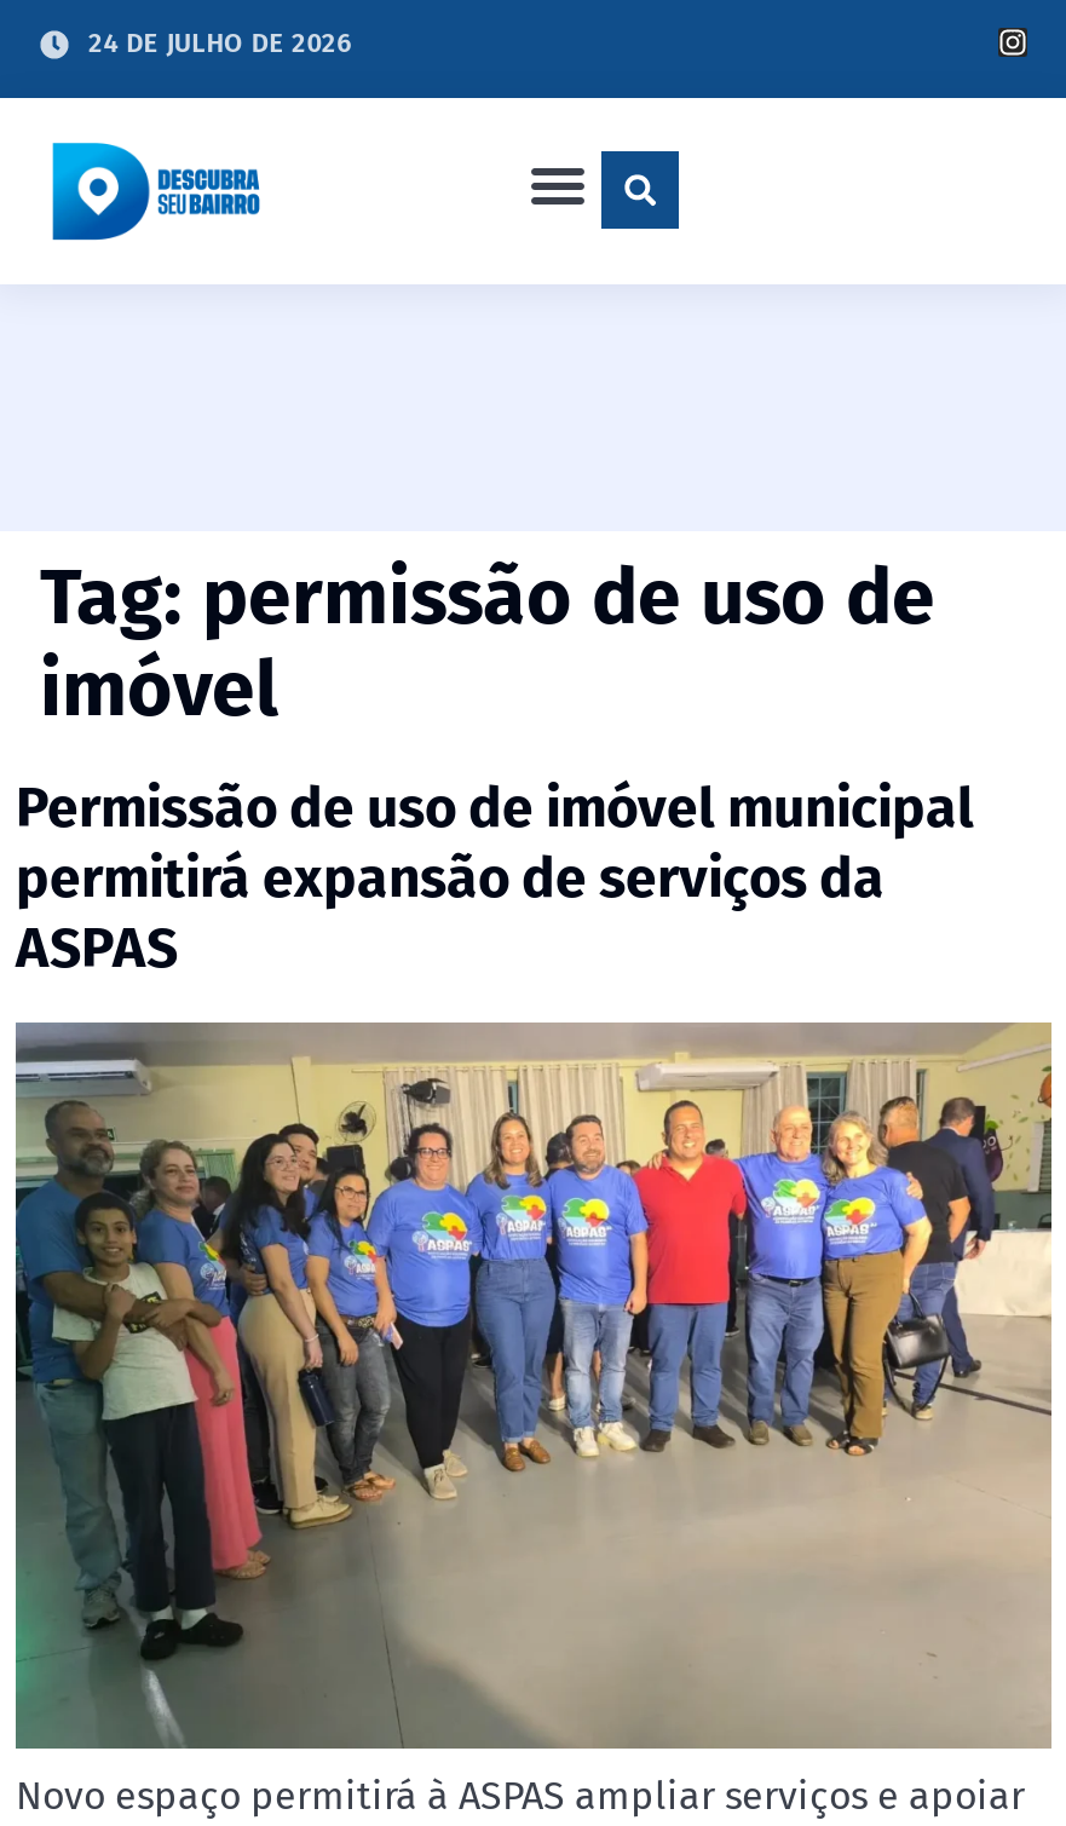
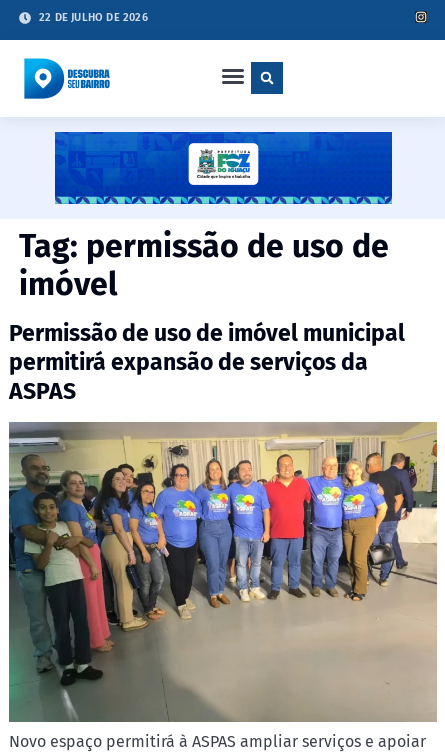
none -> [54,131,393,205] [image]
[88,27,352,58] 24 DE JULHO DE 2026 -> [39,10,148,23] 22 DE JULHO DE 2026

